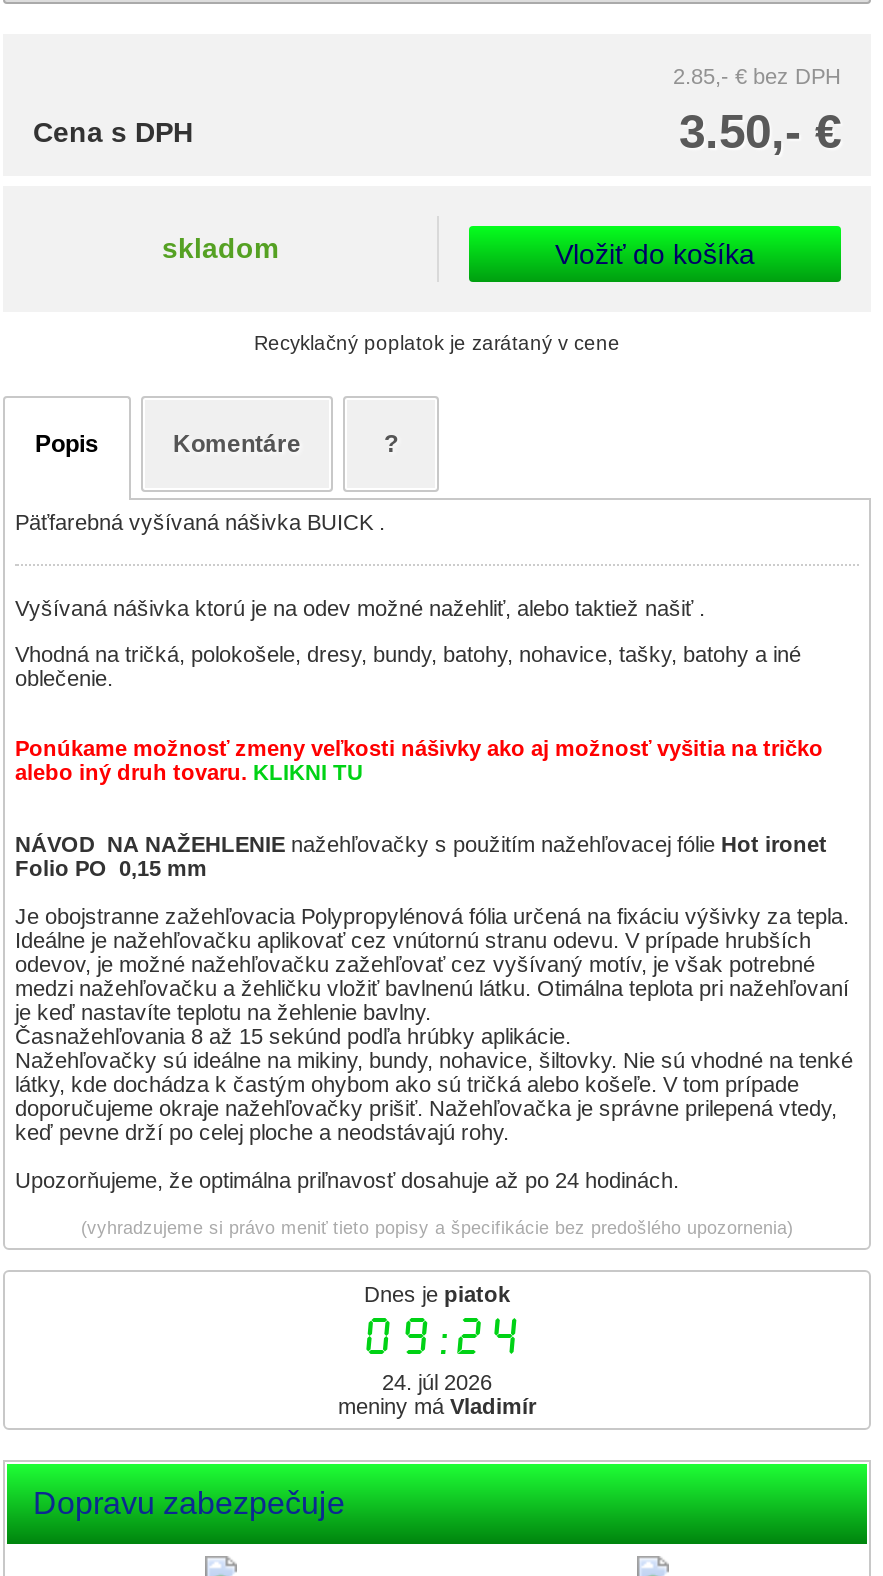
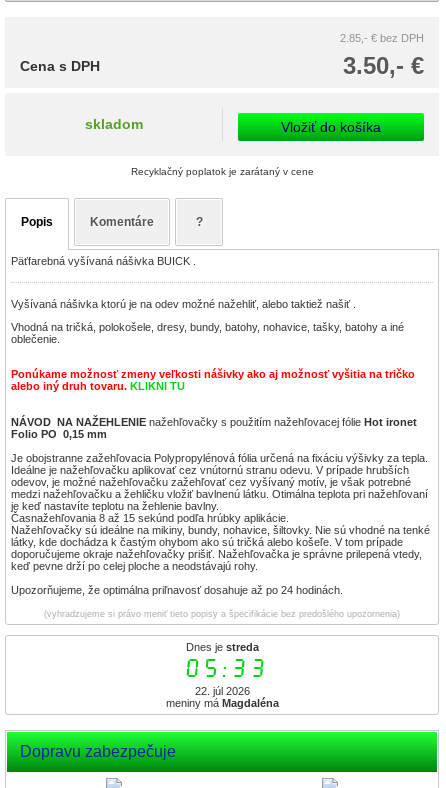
[364,1281,510,1305] Dnes je piatok -> [185,641,258,653] Dnes je streda
[355,1305,519,1369] 09:24 -> [180,653,263,685] 05:33
[382,1369,492,1393] 24. júl 2026 -> [194,685,249,697] 22. júl 2026
[338,1393,536,1417] meniny má Vladimír -> [165,697,278,709] meniny má Magdaléna

